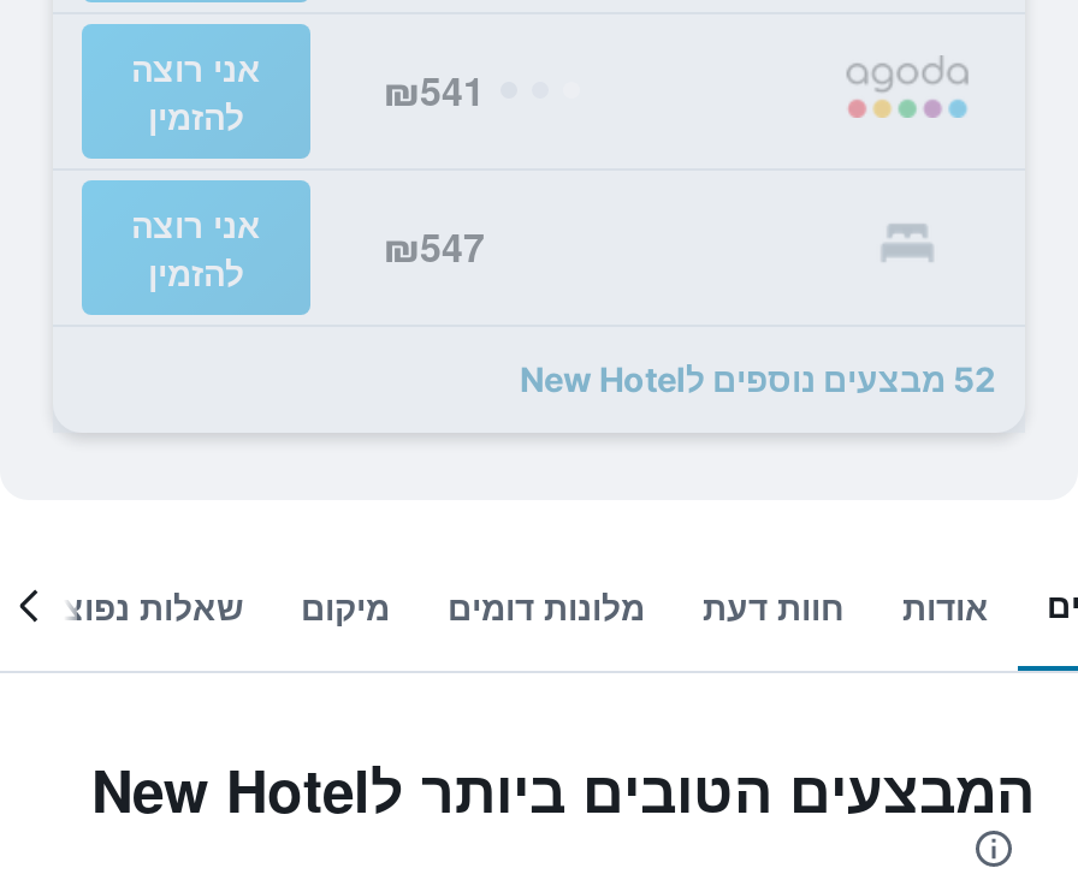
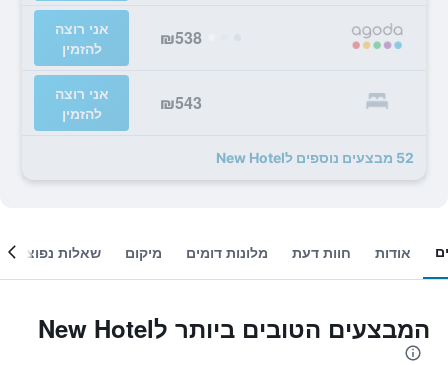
[384,63,485,118] ₪541 -> [159,26,201,49] ₪538
[384,219,485,274] ₪547 -> [159,91,201,114] ₪543

